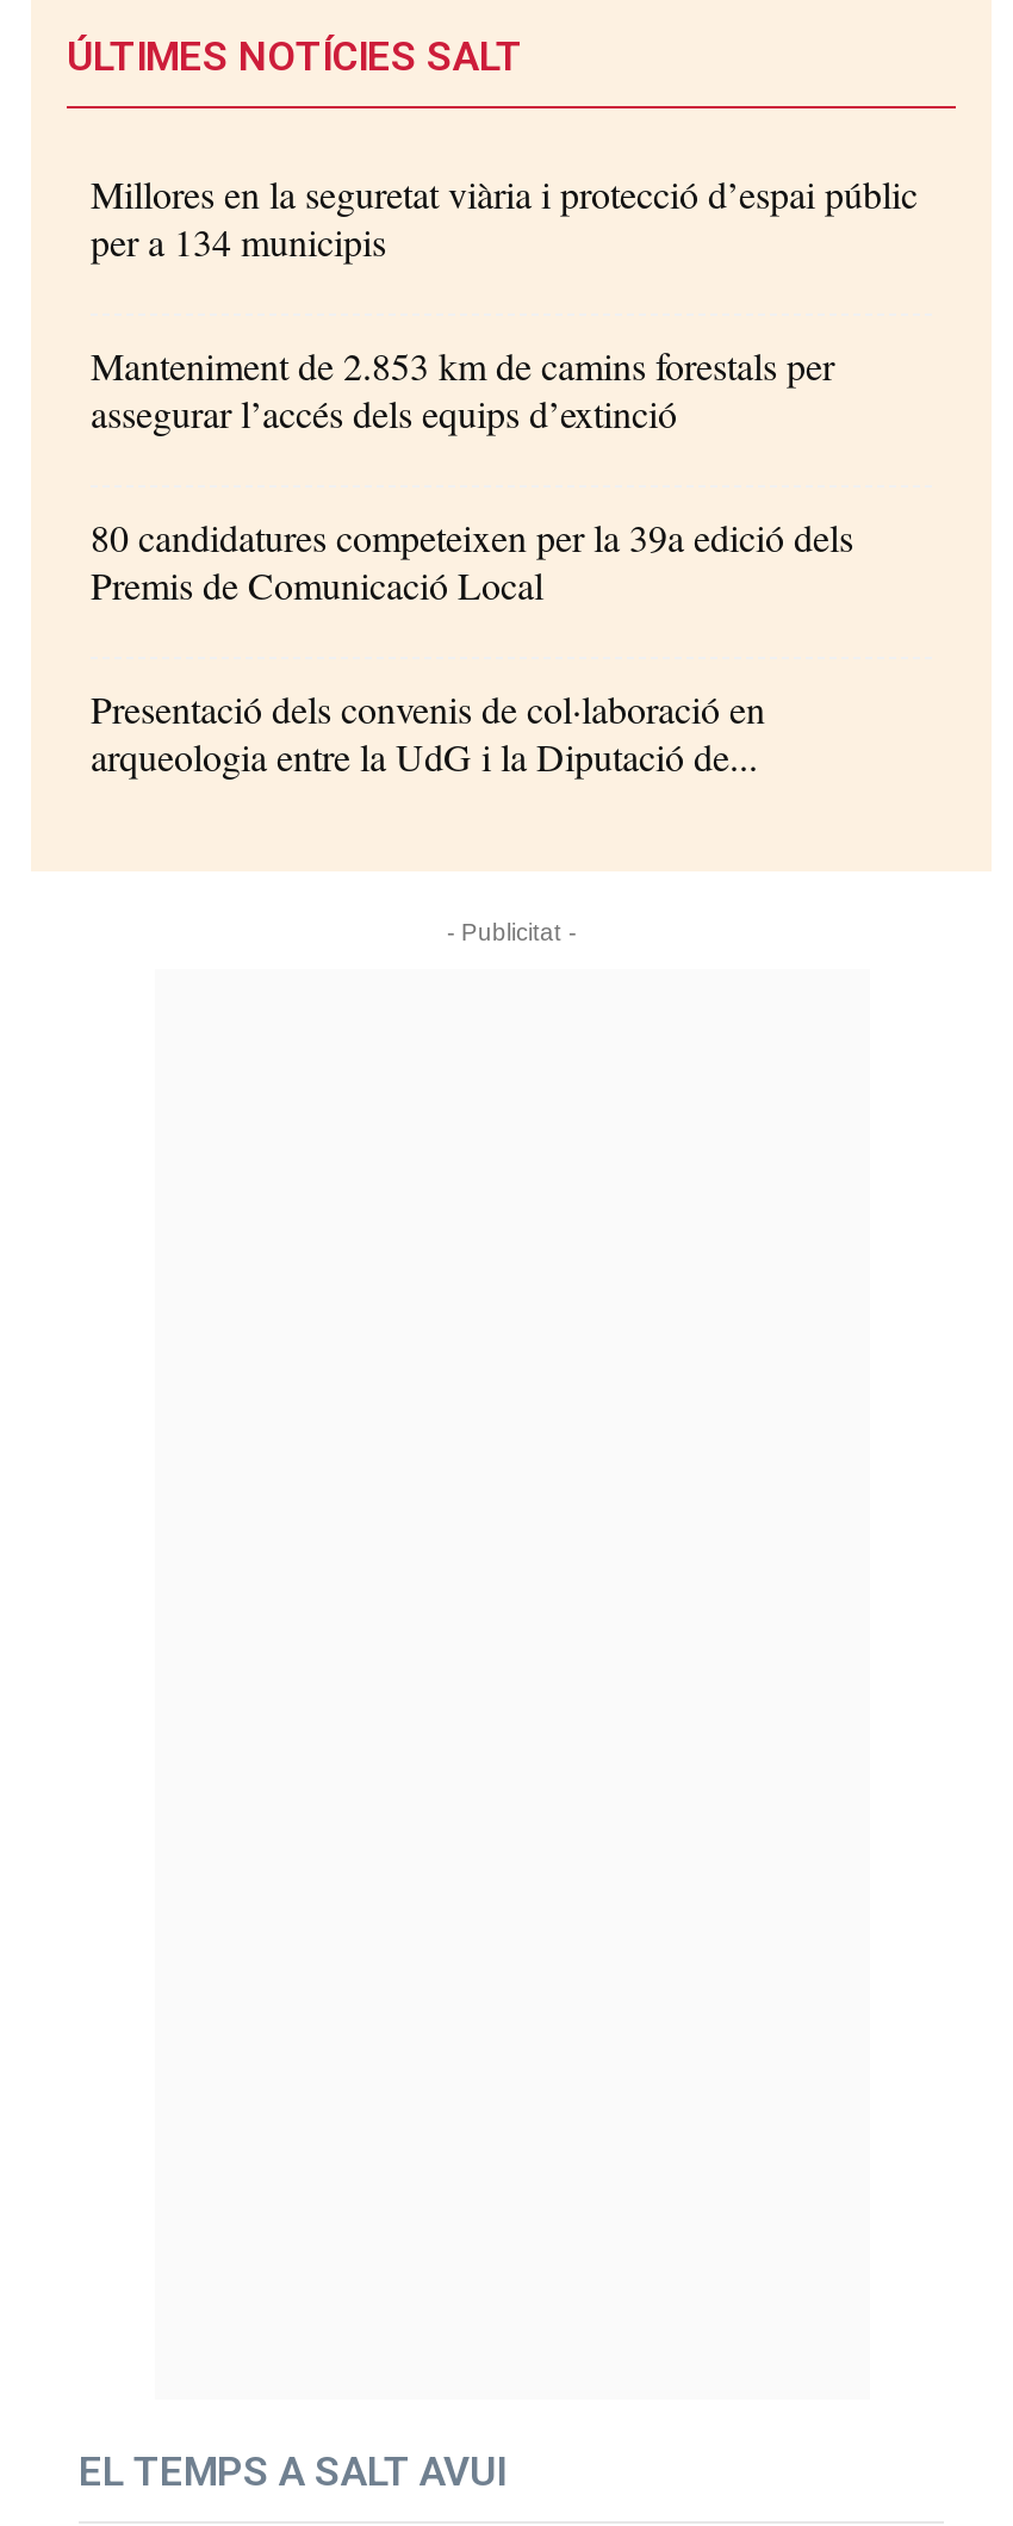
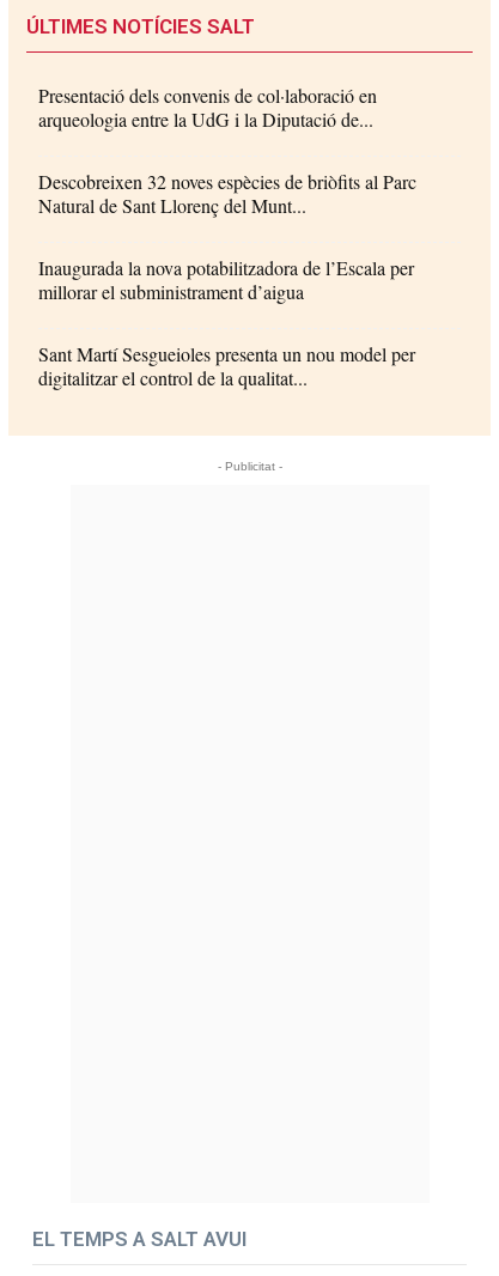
[91,167,918,608] Millores en la seguretat viària i protecció d’espai públic | per a 134 municipis | Manteniment de 2.853 km de camins forestals per | assegurar l’accés dels equips d’extinció | 80 candidatures competeixen per la 39a edició dels | Premis de Comunicació Local -> none
moved [91,682,765,780] -> [38,82,377,131]: Presentació dels convenis de col·laboració en | arqueologia entre la UdG i la Diputació de...
none -> [38,168,416,390] Descobreixen 32 noves espècies de briòfits al Parc | Natural de Sant Llorenç del Munt... | Inaugurada la nova potabilitzadora de l’Escala per | millorar el subministrament d’aigua | Sant Martí Sesgueioles presenta un nou model per | digitalitzar el control de la qualitat...

